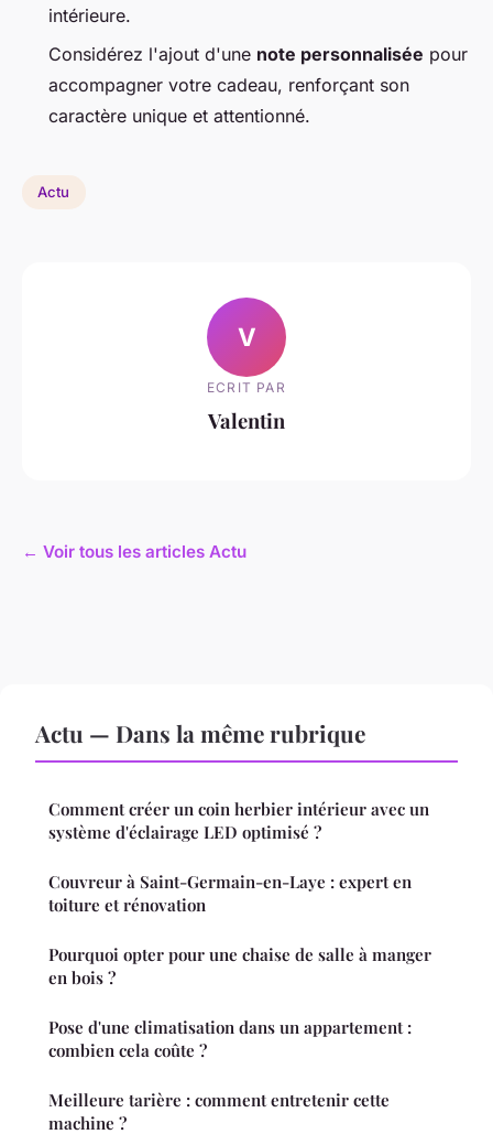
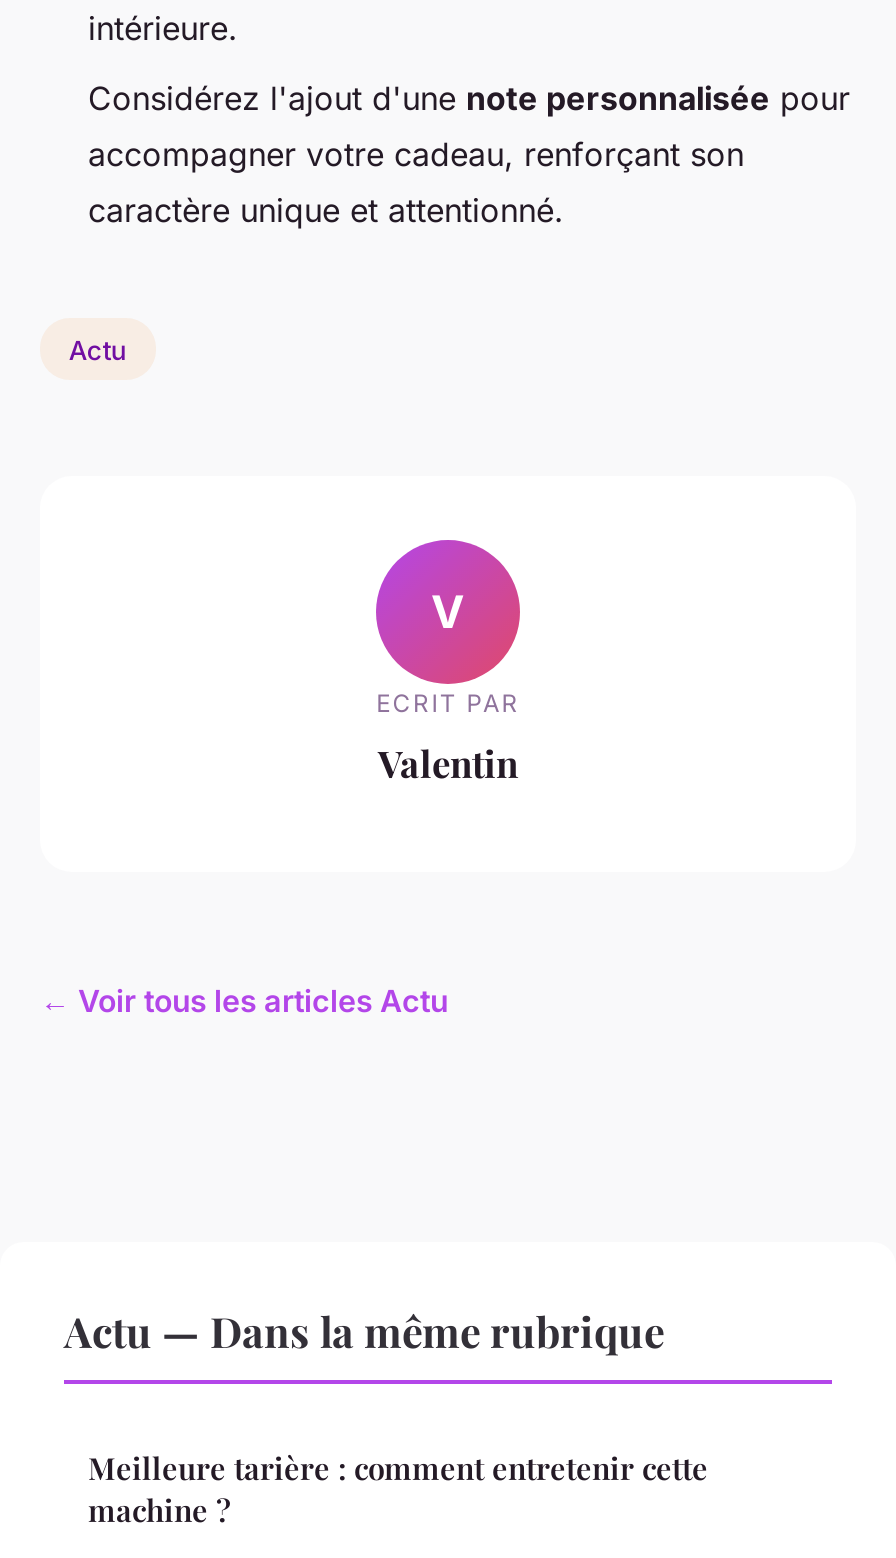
[48,797,431,1061] Comment créer un coin herbier intérieur avec un | système d'éclairage LED optimisé ? | Couvreur à Saint-Germain-en-Laye : expert en | toiture et rénovation | Pourquoi opter pour une chaise de salle à manger | en bois ? | Pose d'une climatisation dans un appartement : | combien cela coûte ? -> none

